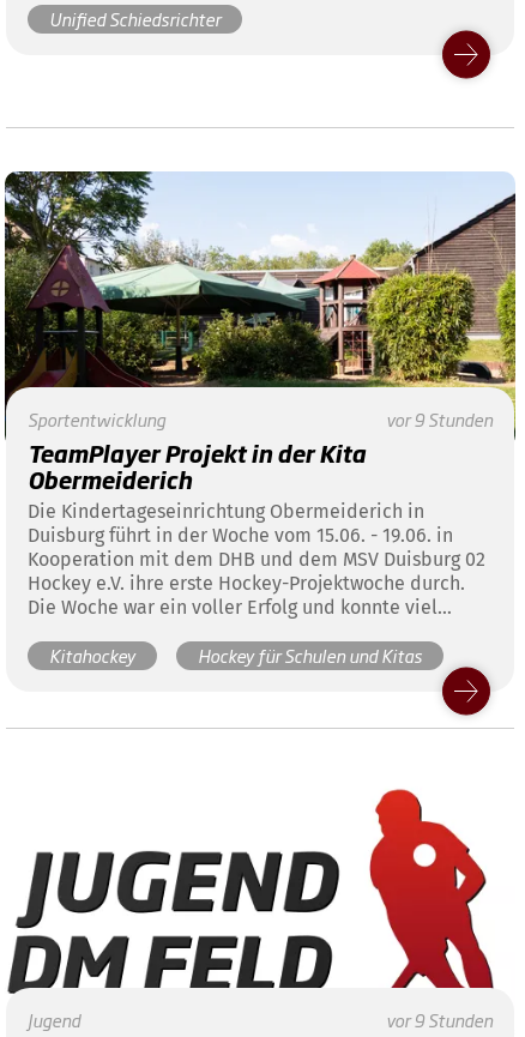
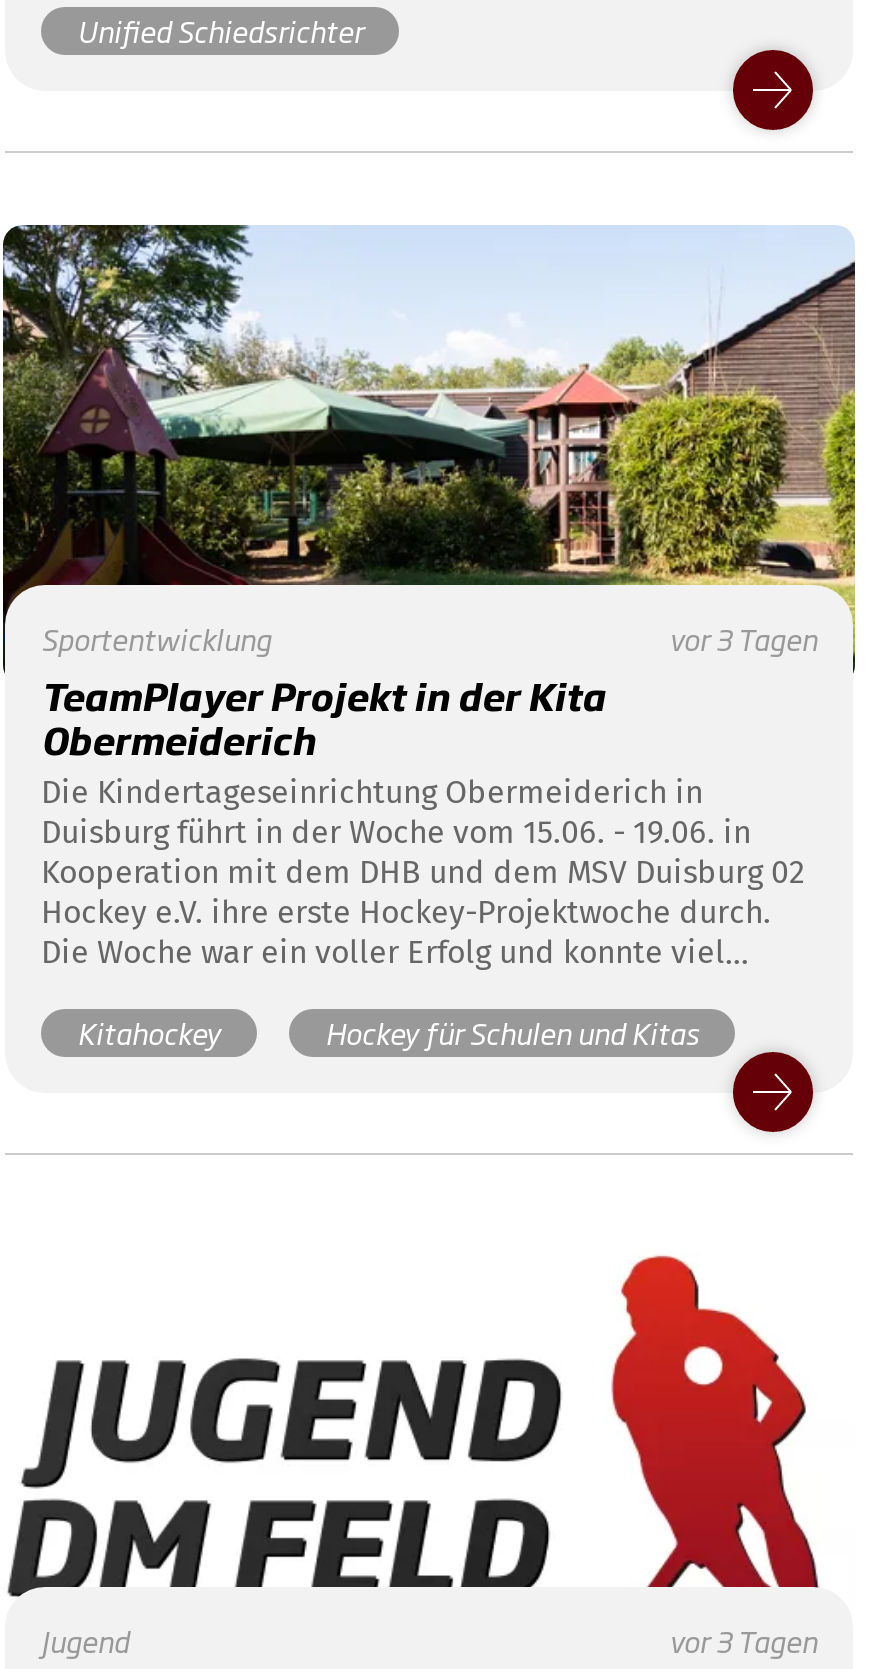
[386,407,493,432] vor 9 Stunden -> [669,618,817,660] vor 3 Tagen
[386,1008,493,1033] vor 9 Stunden -> [669,1620,817,1662] vor 3 Tagen

